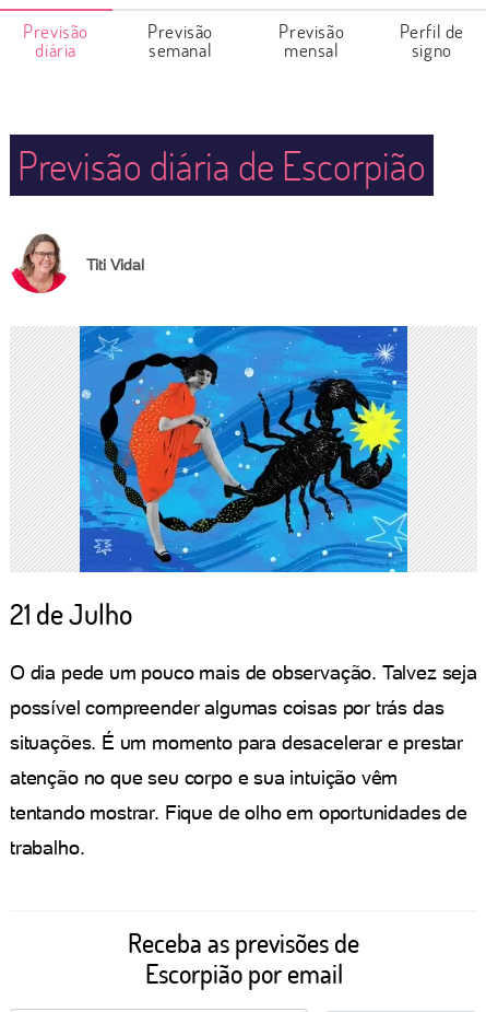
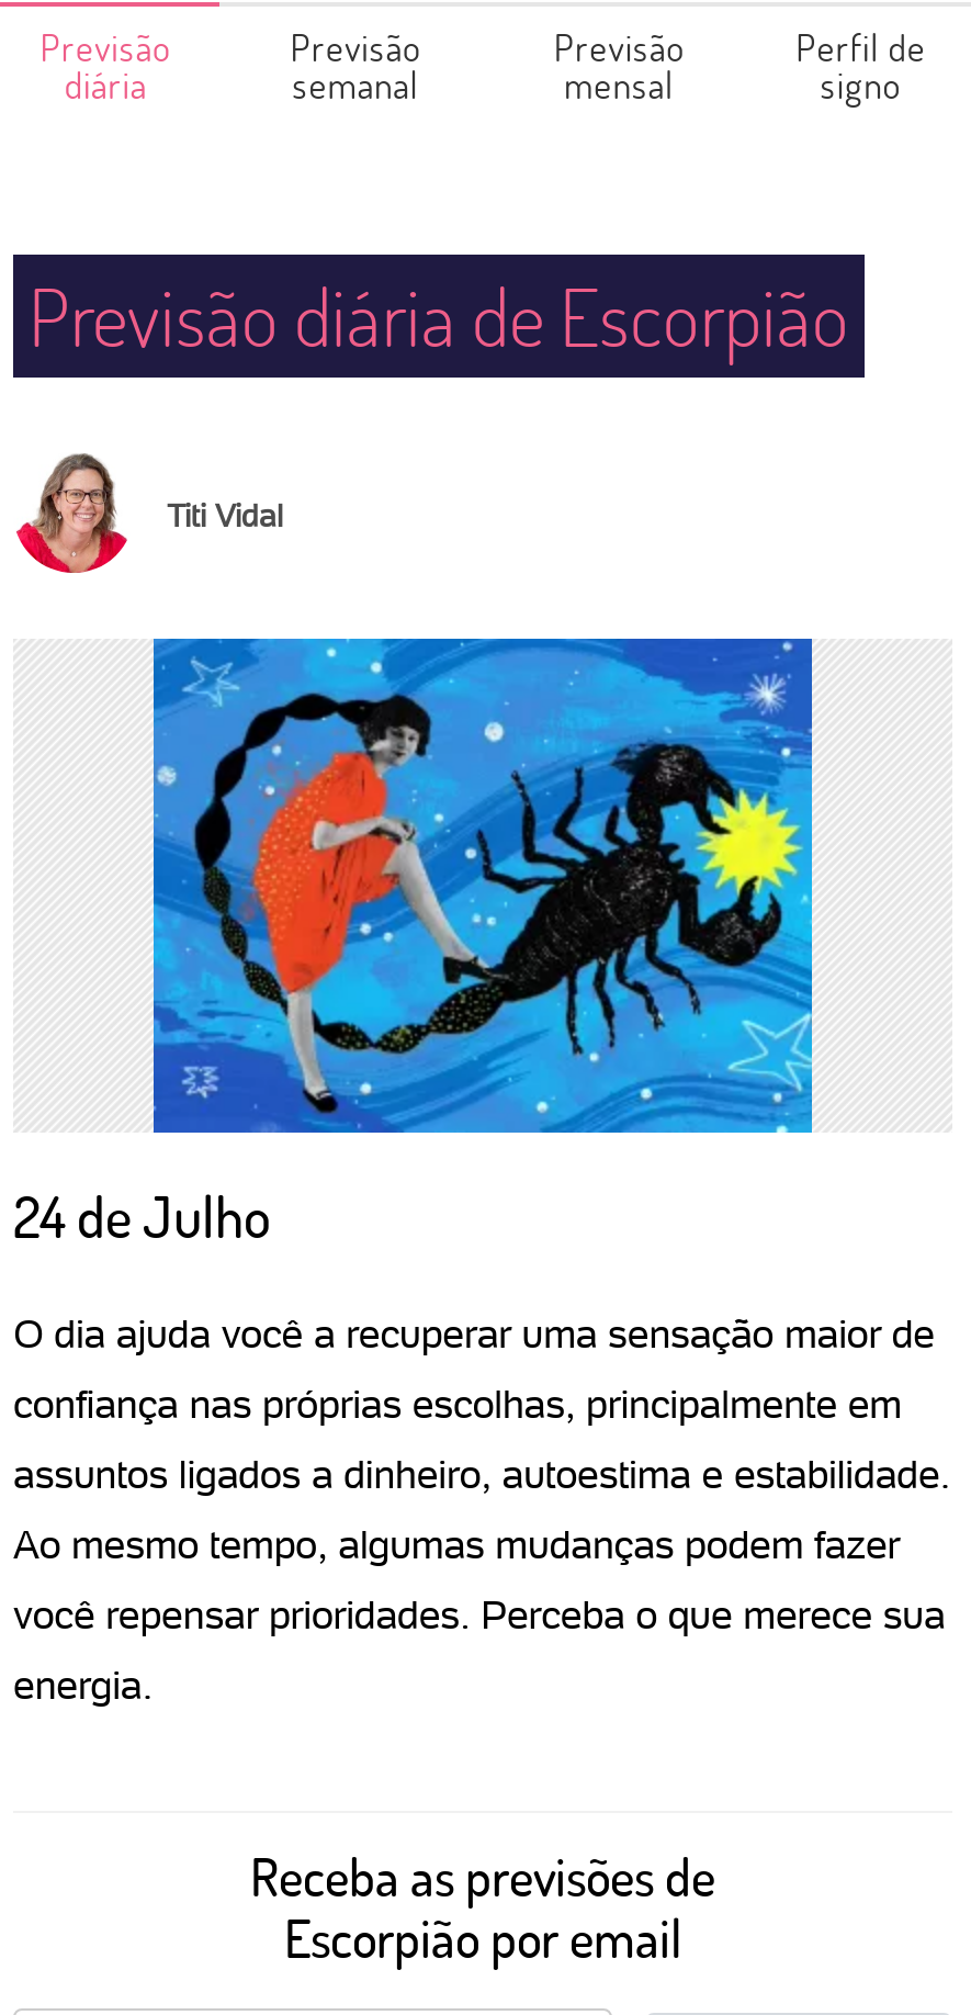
[10,595,132,632] 21 de Julho -> [13,1179,270,1253] 24 de Julho
[10,661,477,684] O dia pede um pouco mais de observação. Talvez seja -> [13,1310,935,1357] O dia ajuda você a recuperar uma sensação maior de
[10,696,444,719] possível compreender algumas coisas por trás das -> [13,1381,902,1427] confiança nas próprias escolhas, principalmente em
[10,731,463,754] situações. É um momento para desacelerar e prestar -> [13,1451,950,1497] assuntos ligados a dinheiro, autoestima e estabilidade.
[10,766,398,789] atenção no que seu corpo e sua intuição vêm -> [13,1521,900,1567] Ao mesmo tempo, algumas mudanças podem fazer
[10,801,467,824] tentando mostrar. Fique de olho em oportunidades de -> [13,1591,945,1637] você repensar prioridades. Perceba o que merece sua
[10,836,85,859] trabalho. -> [13,1662,153,1708] energia.

